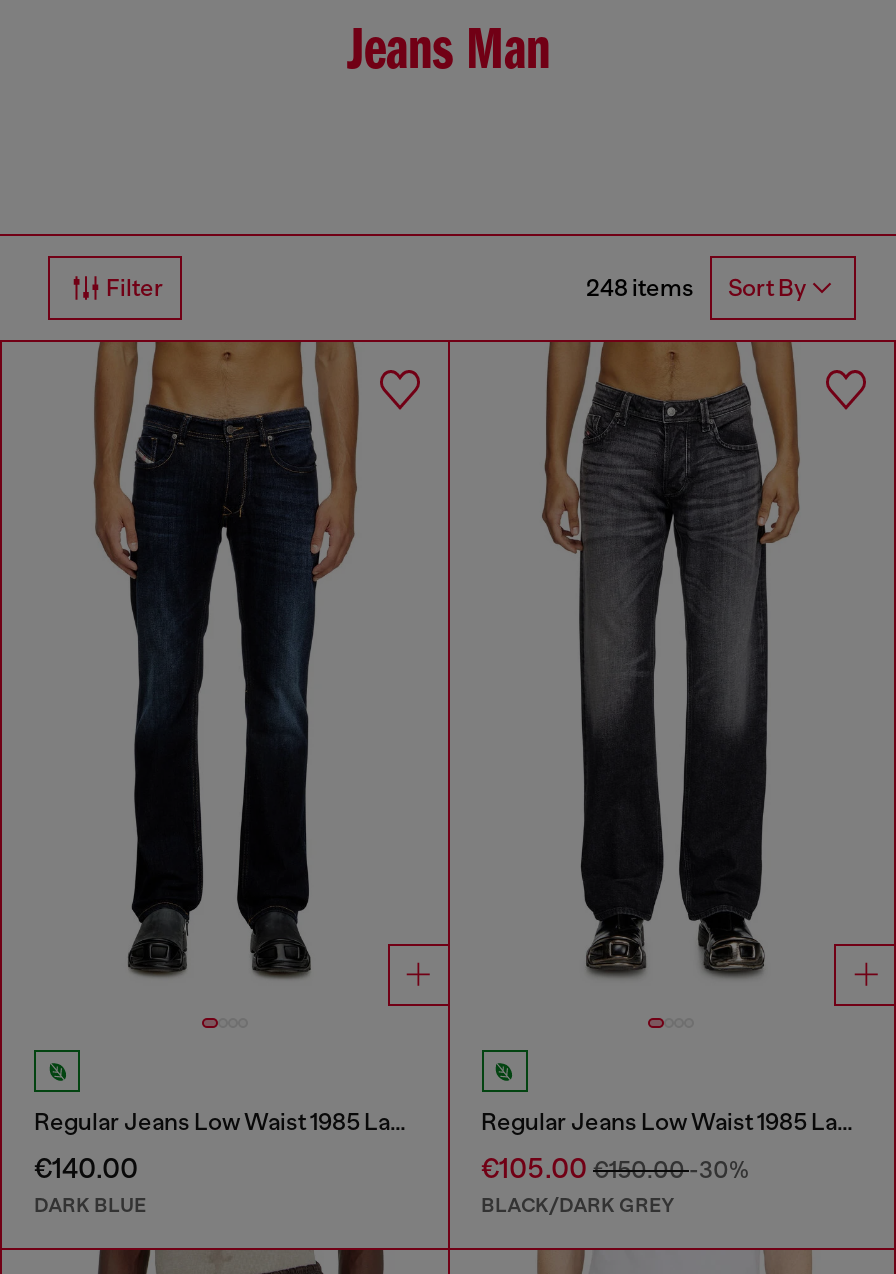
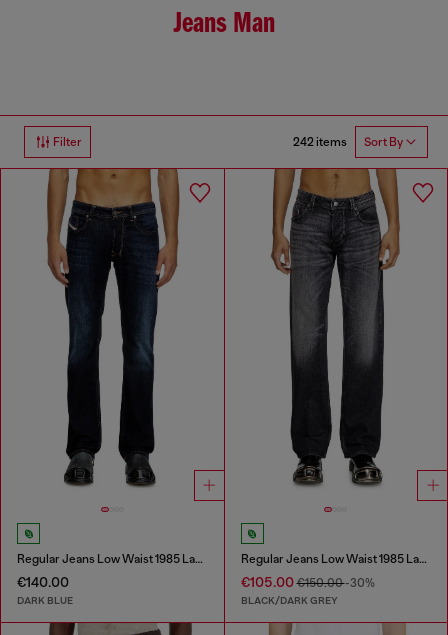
[586,274,806,303] 248 items Sort By -> [293,135,403,149] 242 items Sort By

